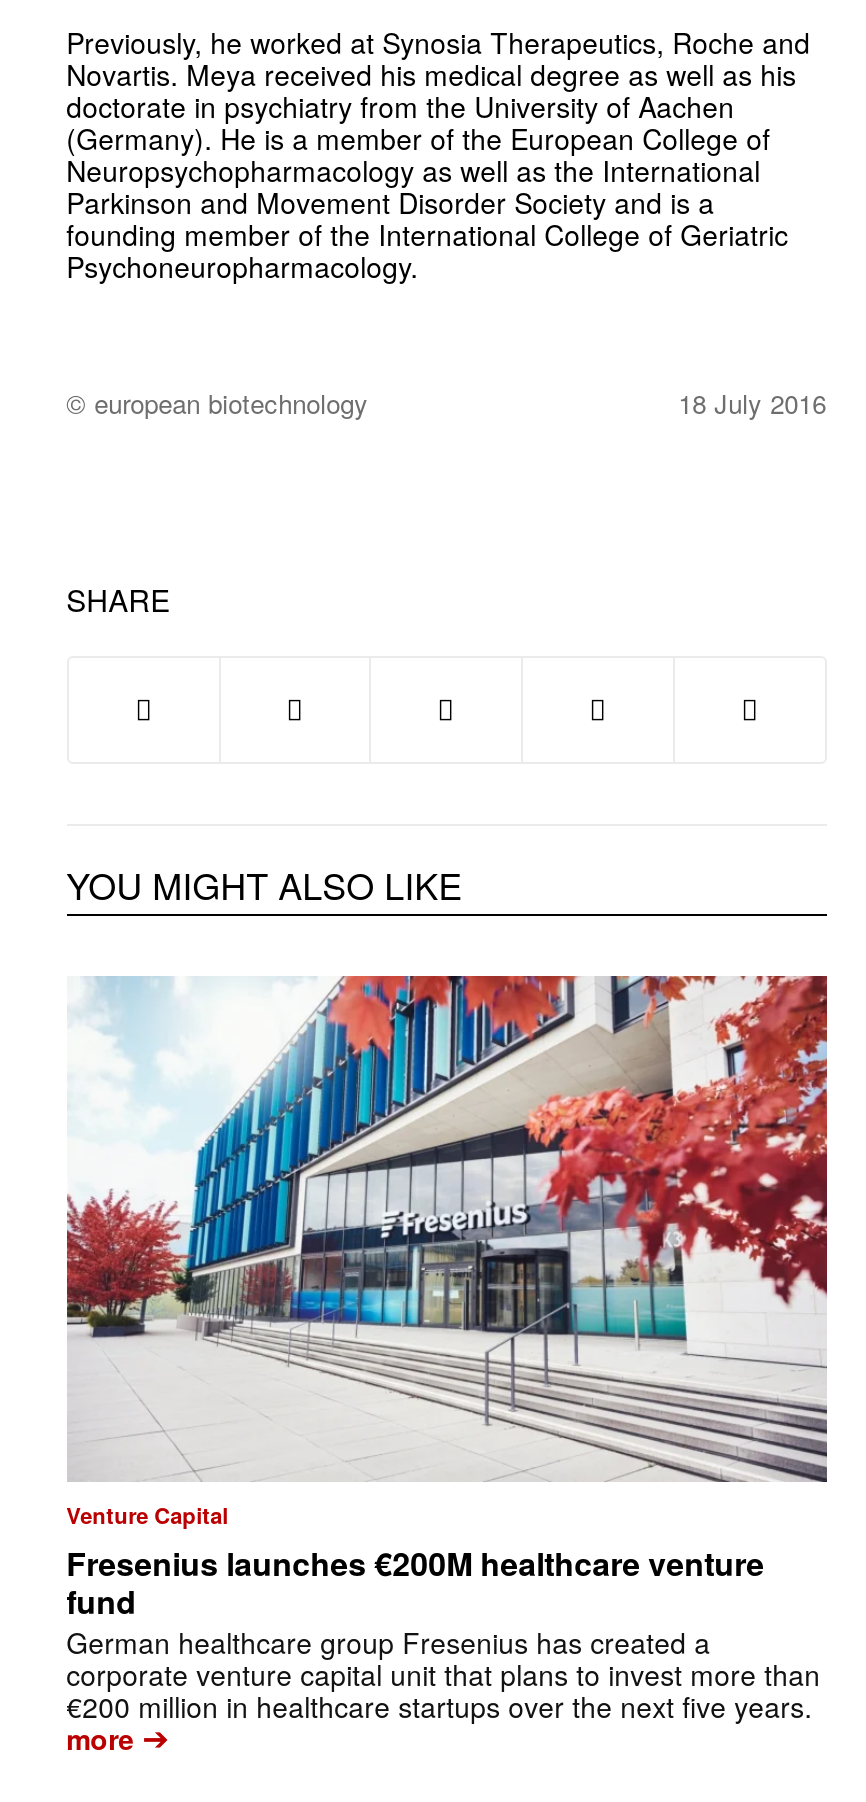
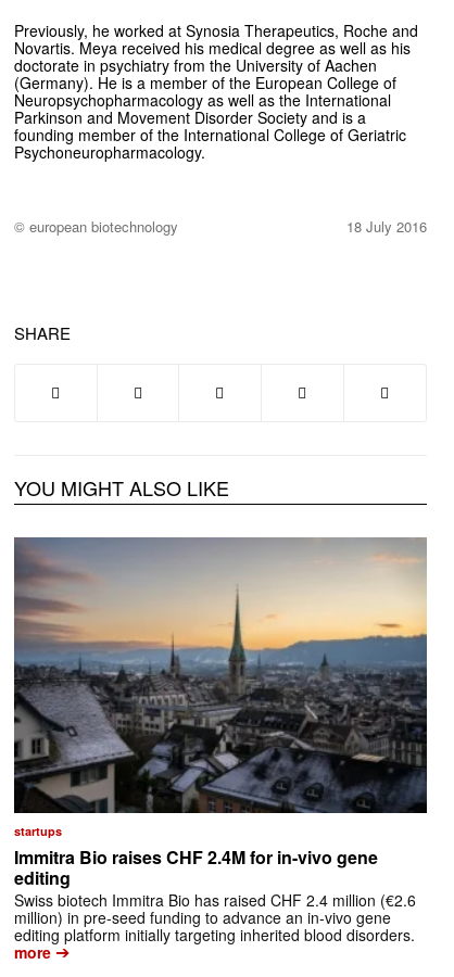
[65,973,829,1727] [image] | Venture Capital | Fresenius launches €200M healthcare venture | fund | German healthcare group Fresenius has created a | corporate venture capital unit that plans to invest more than | €200 million in healthcare startups over the next five years. -> [13,536,428,945] [image] | startups | Immitra Bio raises CHF 2.4M for in-vivo gene | editing | Swiss biotech Immitra Bio has raised CHF 2.4 million (€2.6 | million) in pre-seed funding to advance an in-vivo gene | editing platform initially targeting inherited blood disorders.

